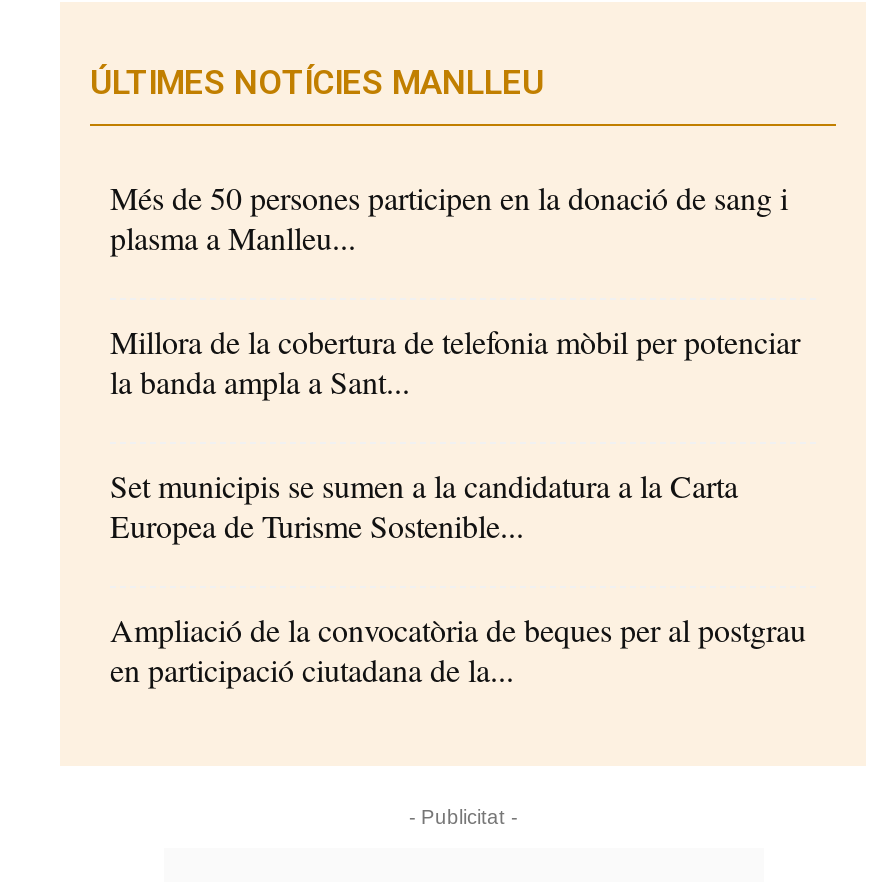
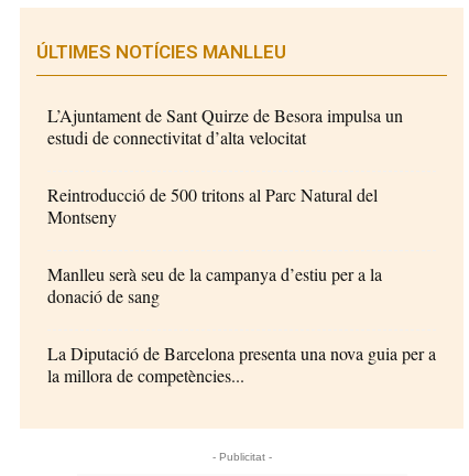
[110,175,788,257] Més de 50 persones participen en la donació de sang i | plasma a Manlleu... -> [47,103,403,148] L’Ajuntament de Sant Quirze de Besora impulsa un | estudi de connectivitat d’alta velocitat
[110,319,800,401] Millora de la cobertura de telefonia mòbil per potenciar | la banda ampla a Sant... -> [47,183,378,228] Reintroducció de 500 tritons al Parc Natural del | Montseny
[110,463,738,545] Set municipis se sumen a la candidatura a la Carta | Europea de Turisme Sostenible... -> [47,262,382,307] Manlleu serà seu de la campanya d’estiu per a la | donació de sang
[110,607,806,689] Ampliació de la convocatòria de beques per al postgrau | en participació ciutadana de la... -> [47,341,436,386] La Diputació de Barcelona presenta una nova guia per a | la millora de competències...

